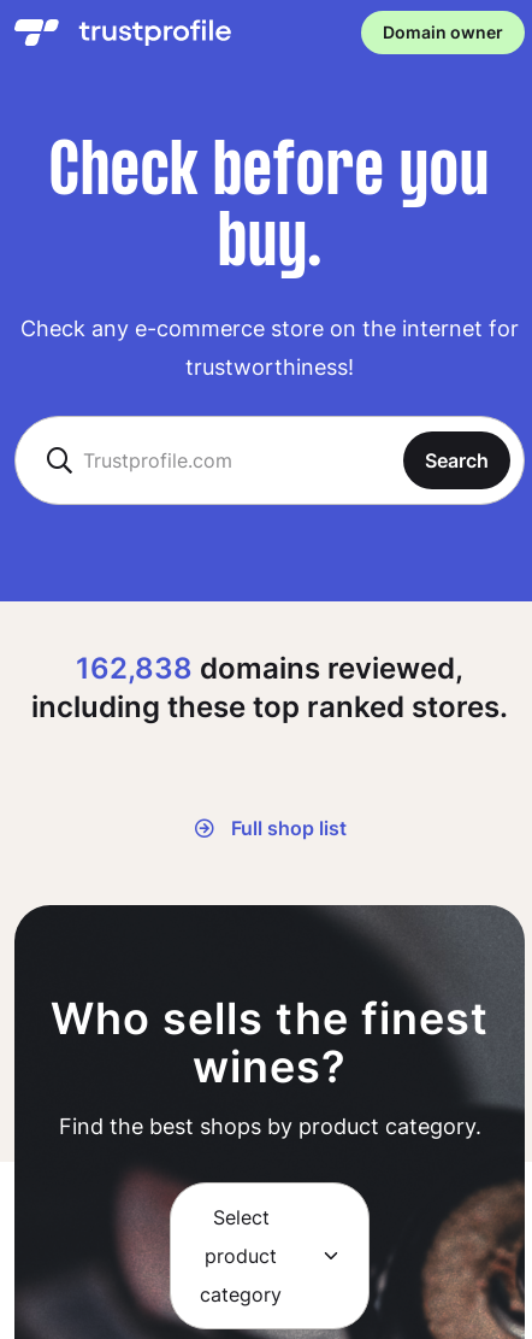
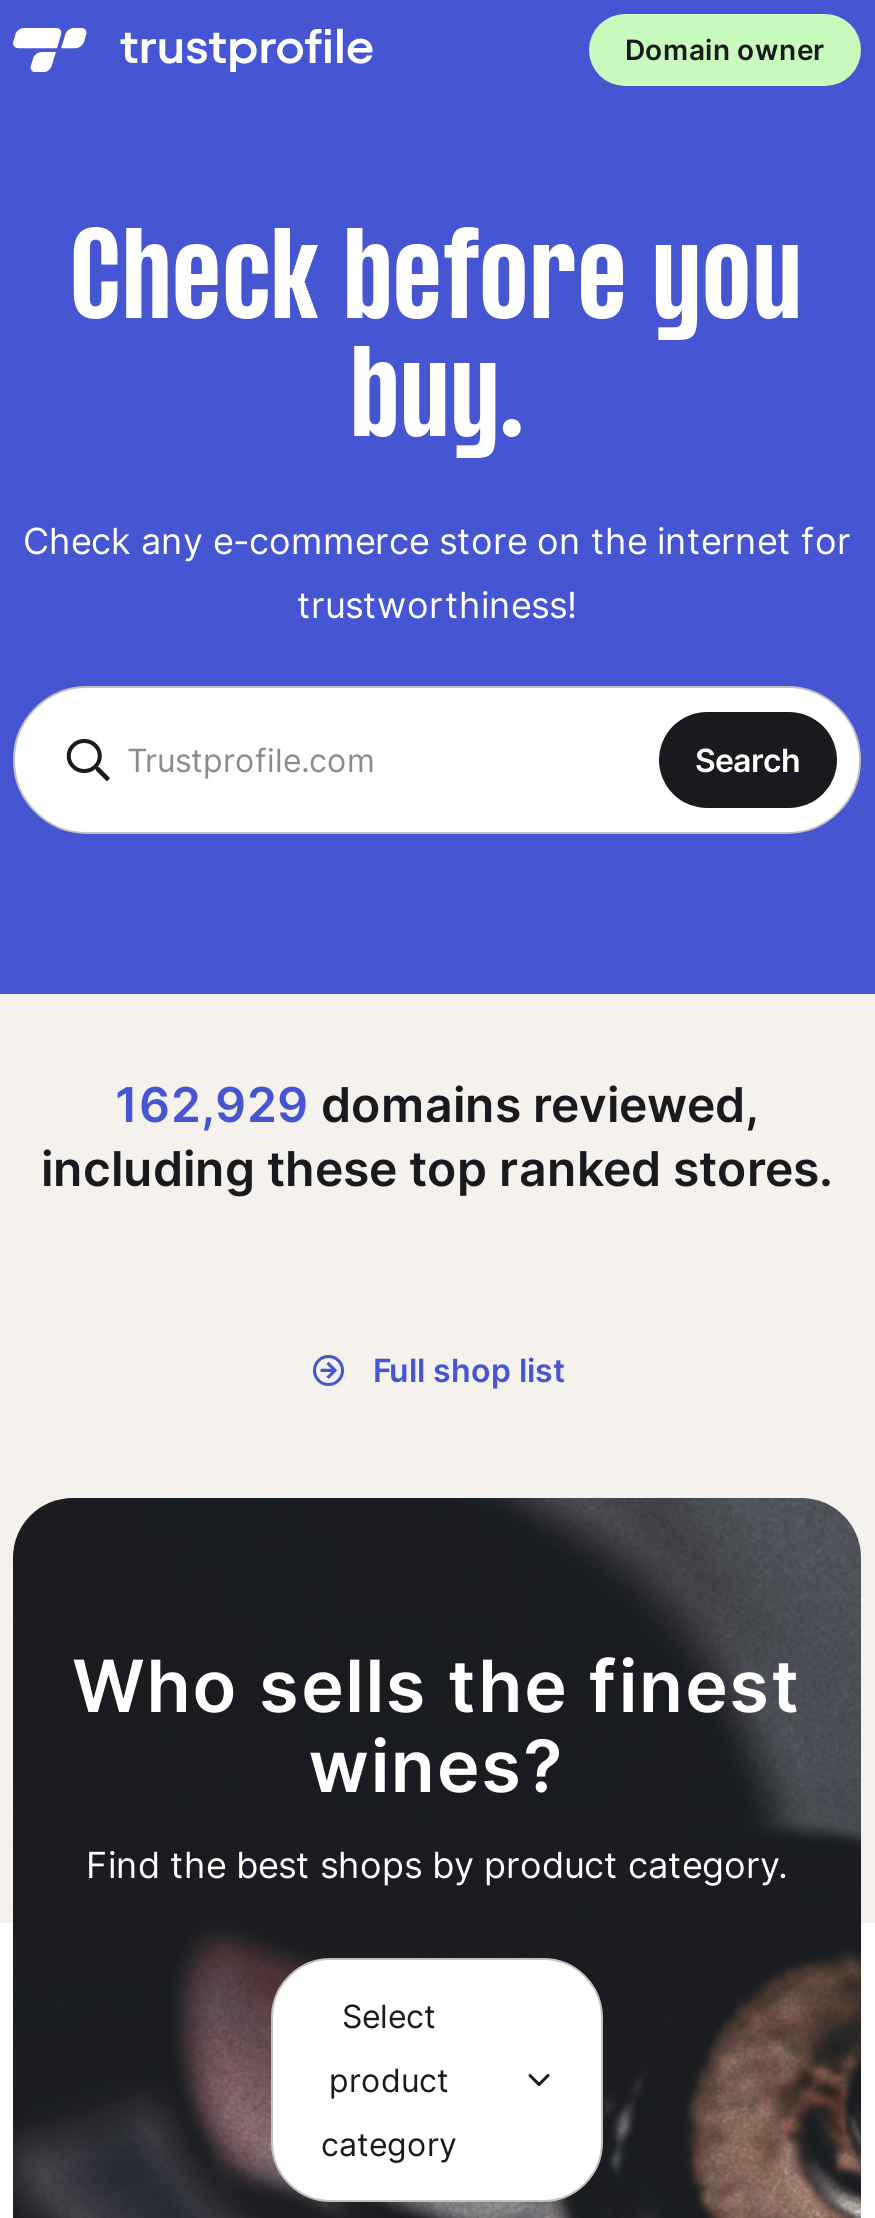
[76,651,463,686] 162,838 domains reviewed, -> [115,1076,759,1134] 162,929 domains reviewed,

